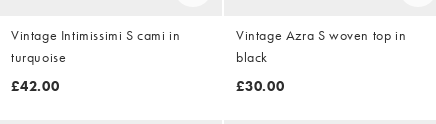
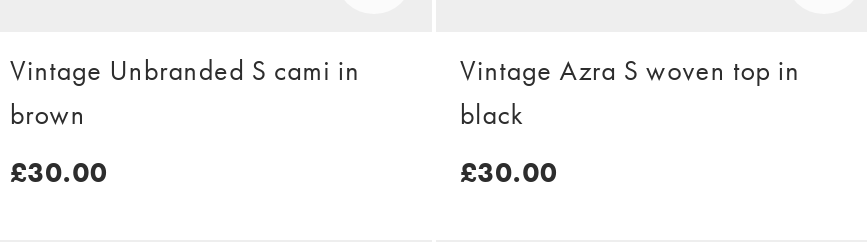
[11,26,180,66] Vintage Intimissimi S cami in | turquoise -> [10,52,360,132] Vintage Unbranded S cami in | brown
[11,77,60,95] £42.00 -> [10,154,108,190] £30.00

